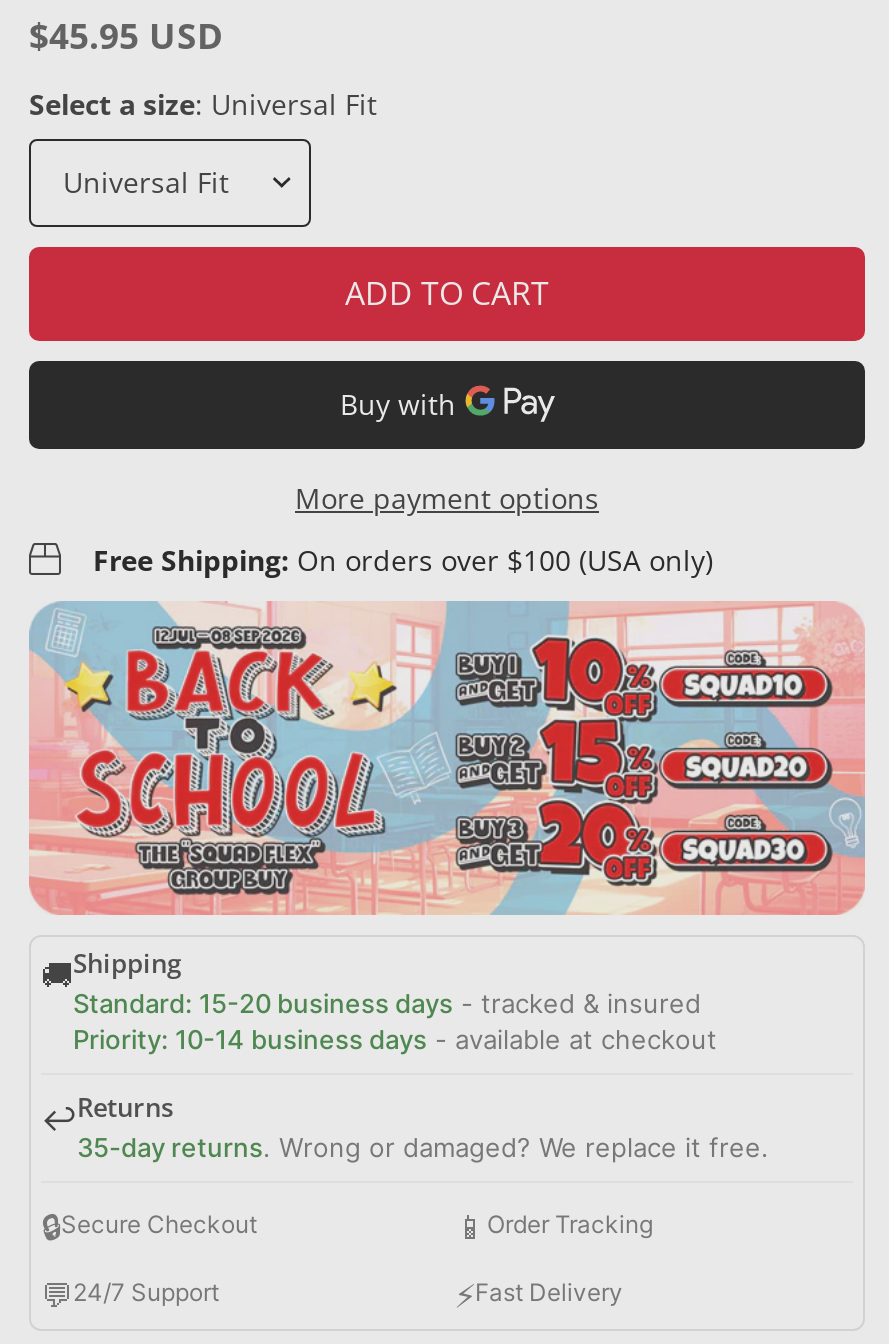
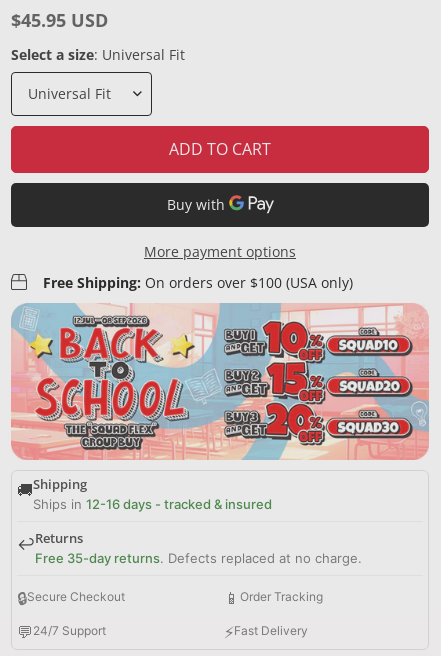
[73,986,717,1054] Standard: 15-20 business days - tracked & insured | Priority: 10-14 business days - available at checkout -> [33,496,272,512] Ships in 12-16 days - tracked & insured
[77,1130,769,1162] 35-day returns. Wrong or damaged? We replace it free. -> [35,550,362,566] Free 35-day returns. Defects replaced at no charge.

